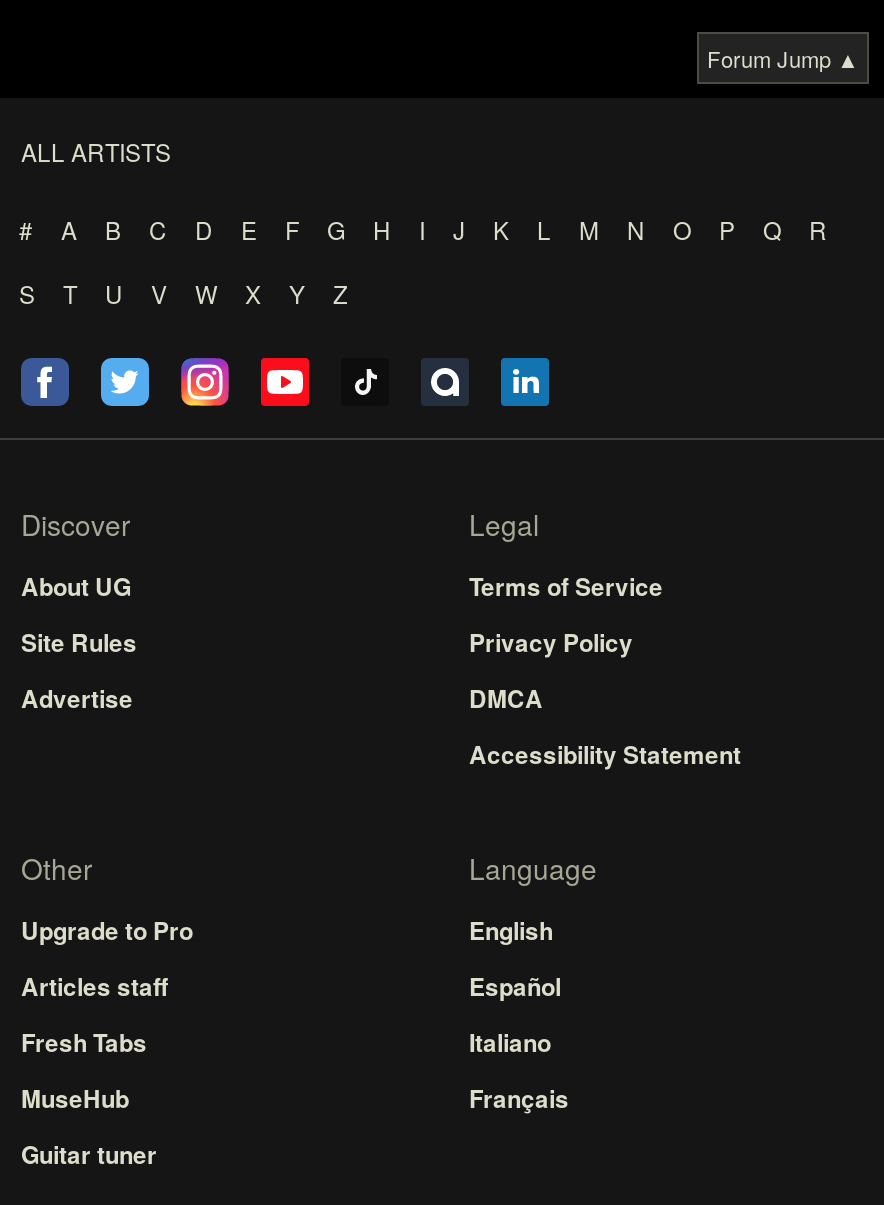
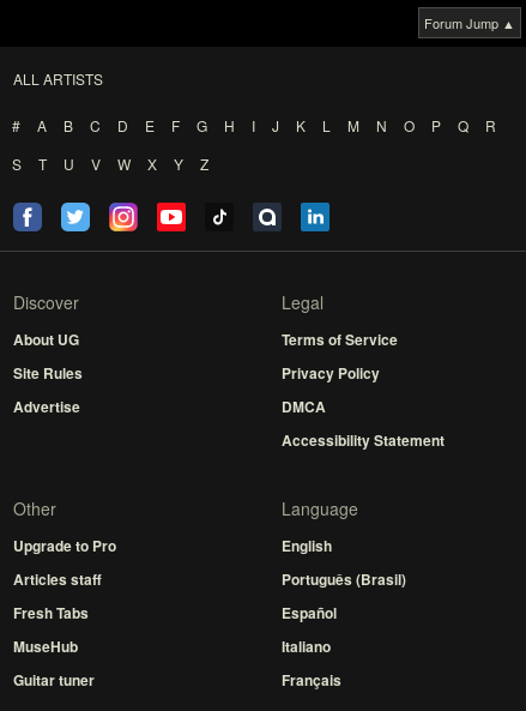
moved [469,968,569,1116] -> [282,602,341,691]: Español | Italiano | Français
none -> [282,568,406,590] Português (Brasil)

